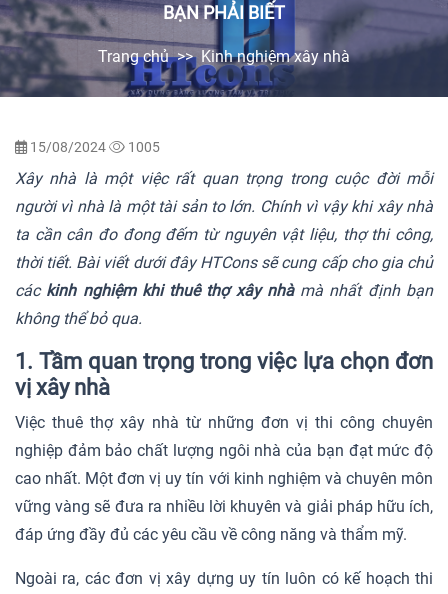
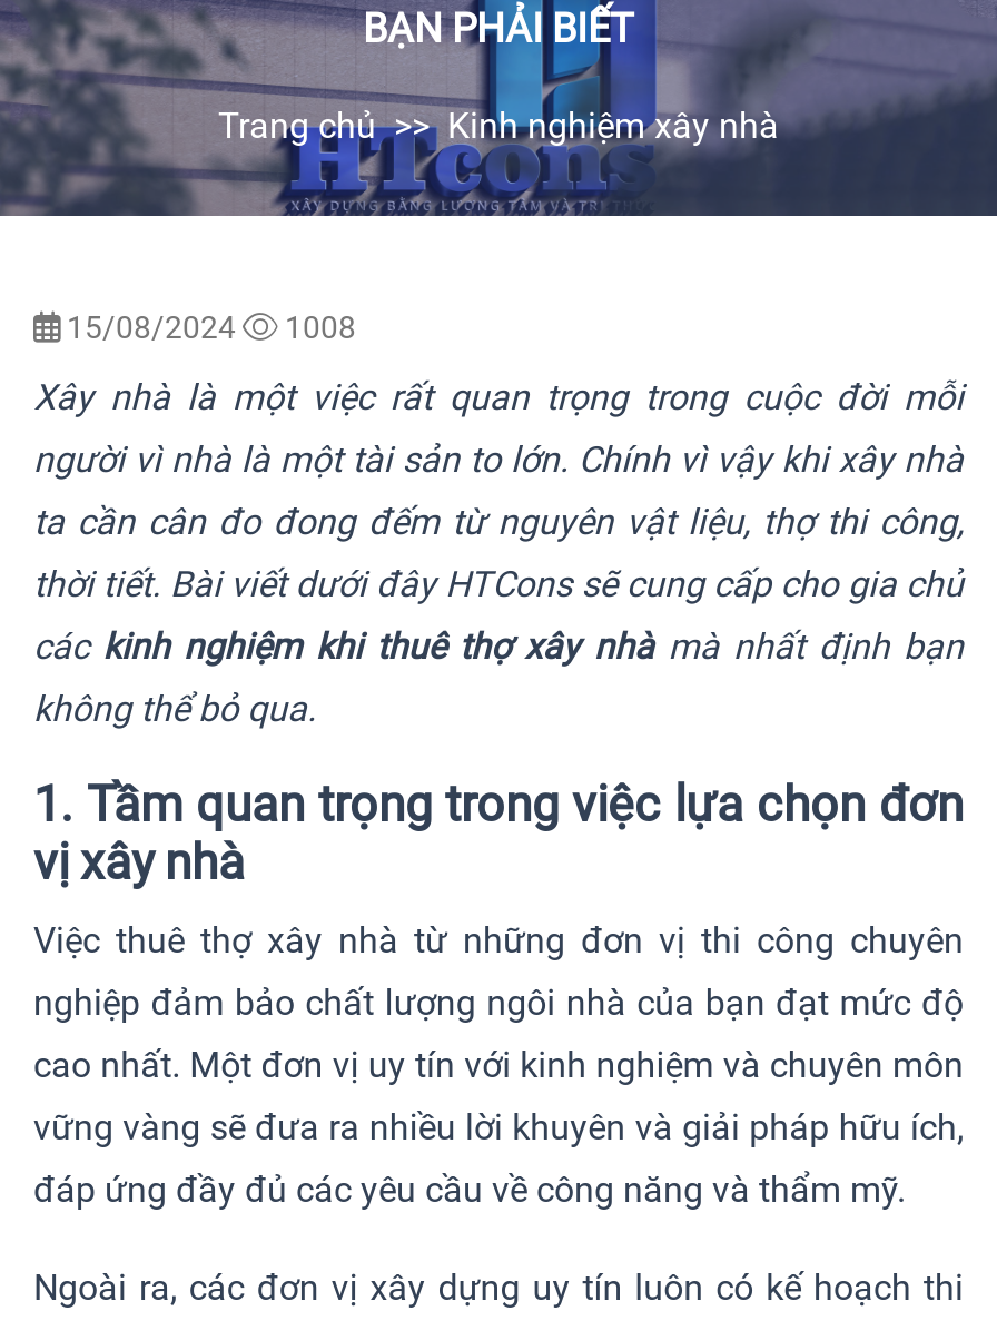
[27,139,160,155] 15/08/2024 1005 -> [60,310,356,345] 15/08/2024 1008

